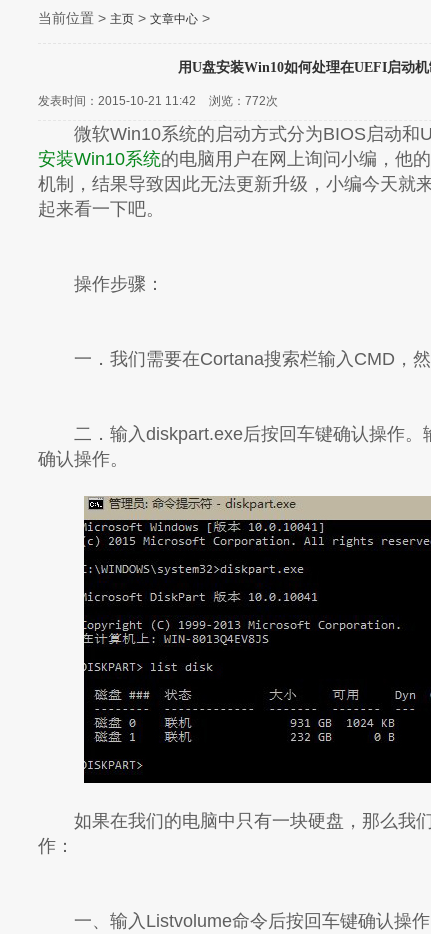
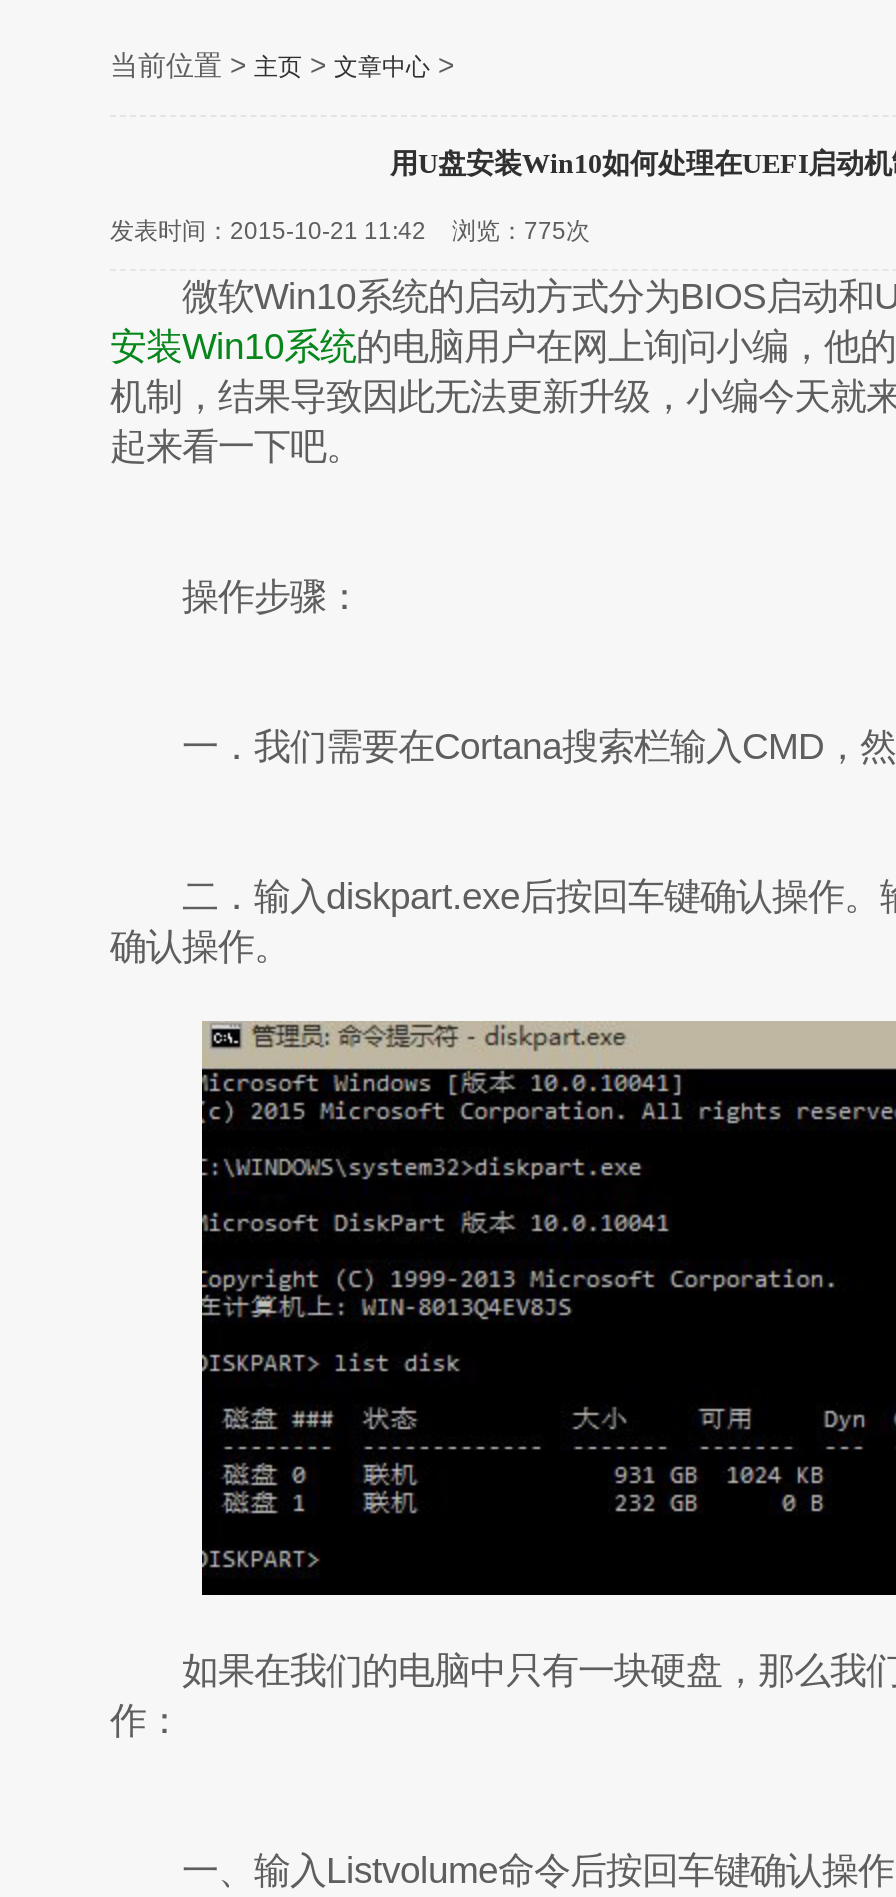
[38,94,278,108] 发表时间：2015-10-21 11:42 浏览：772次 -> [110,217,590,245] 发表时间：2015-10-21 11:42 浏览：775次

